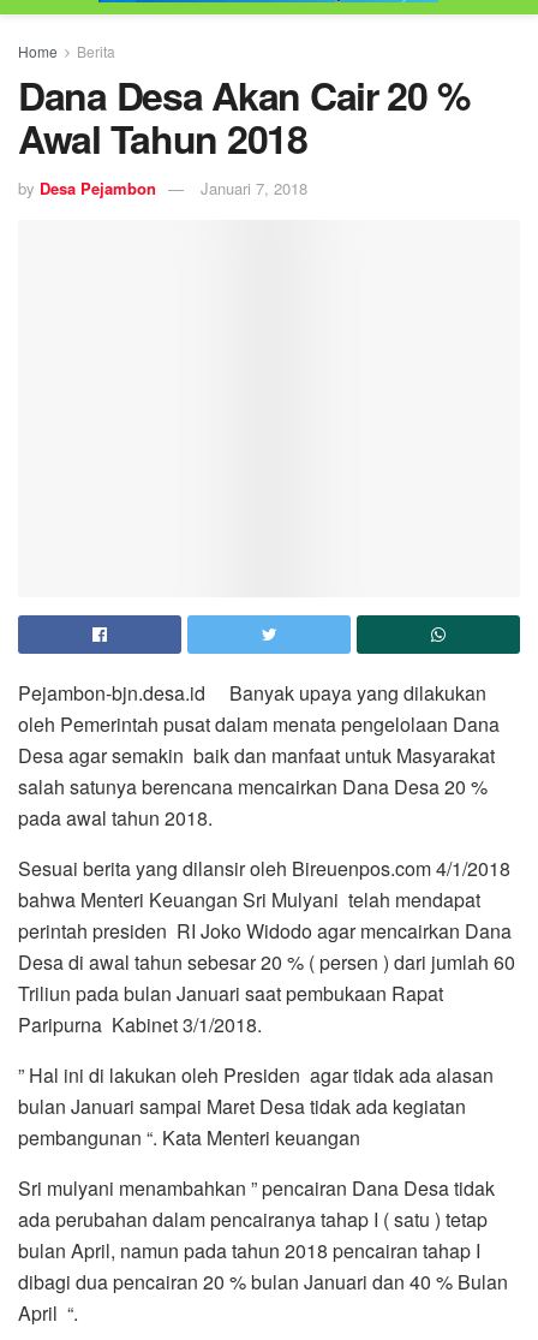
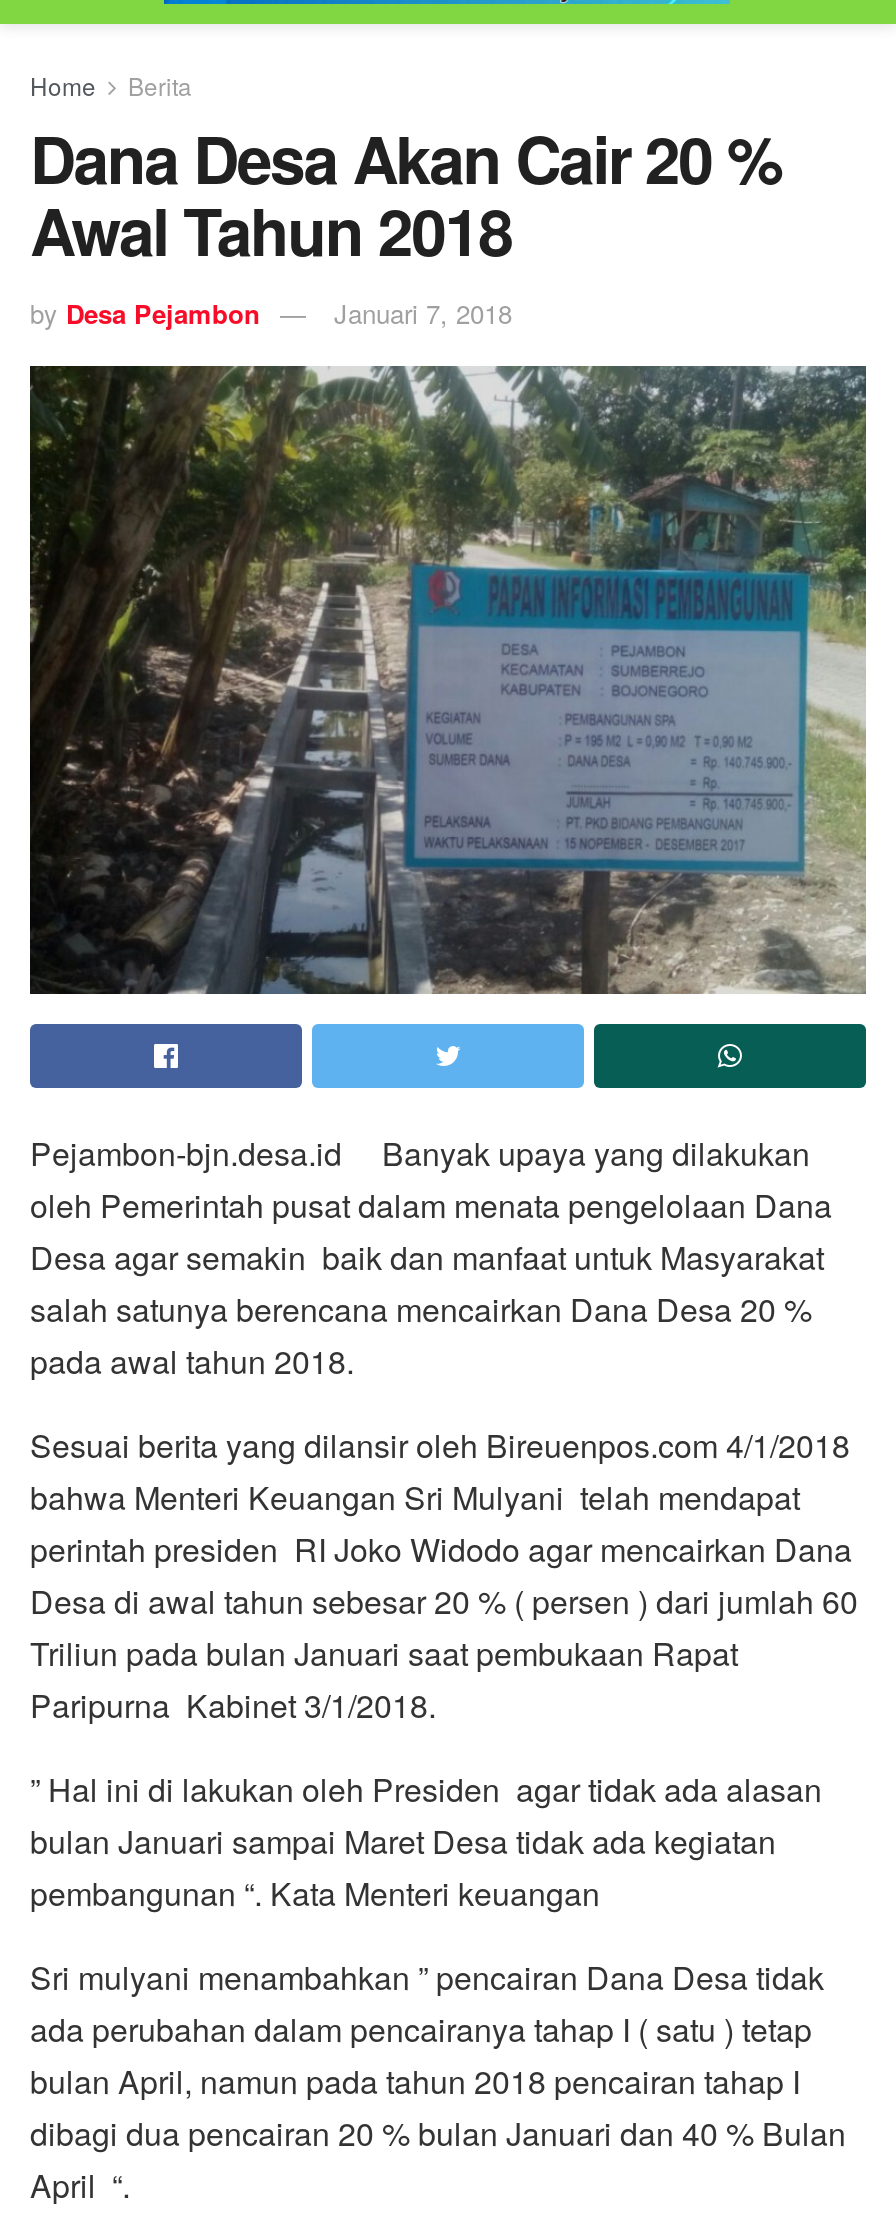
none -> [28,364,868,996] [image]

